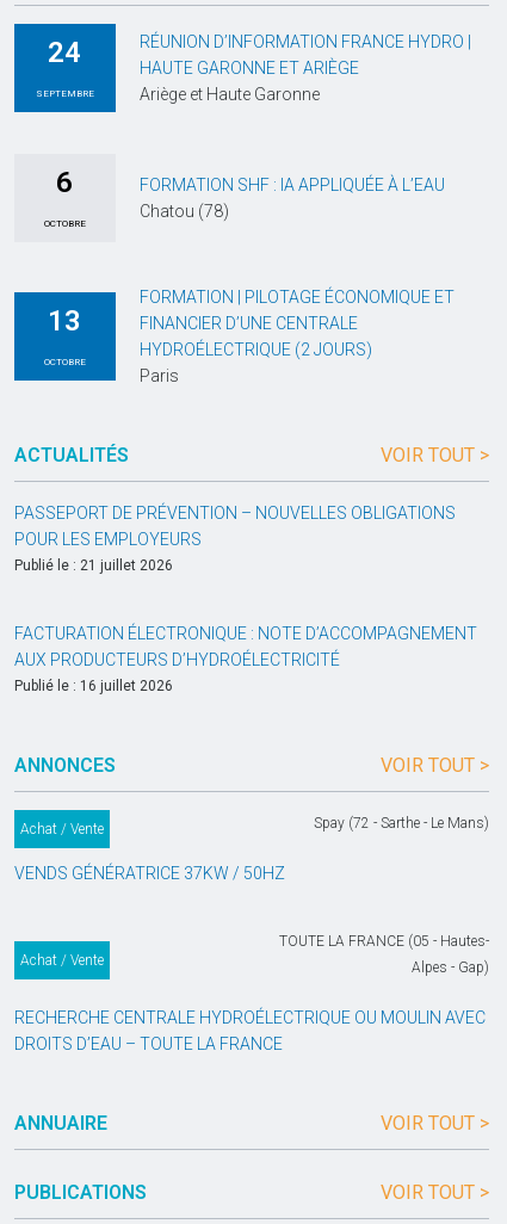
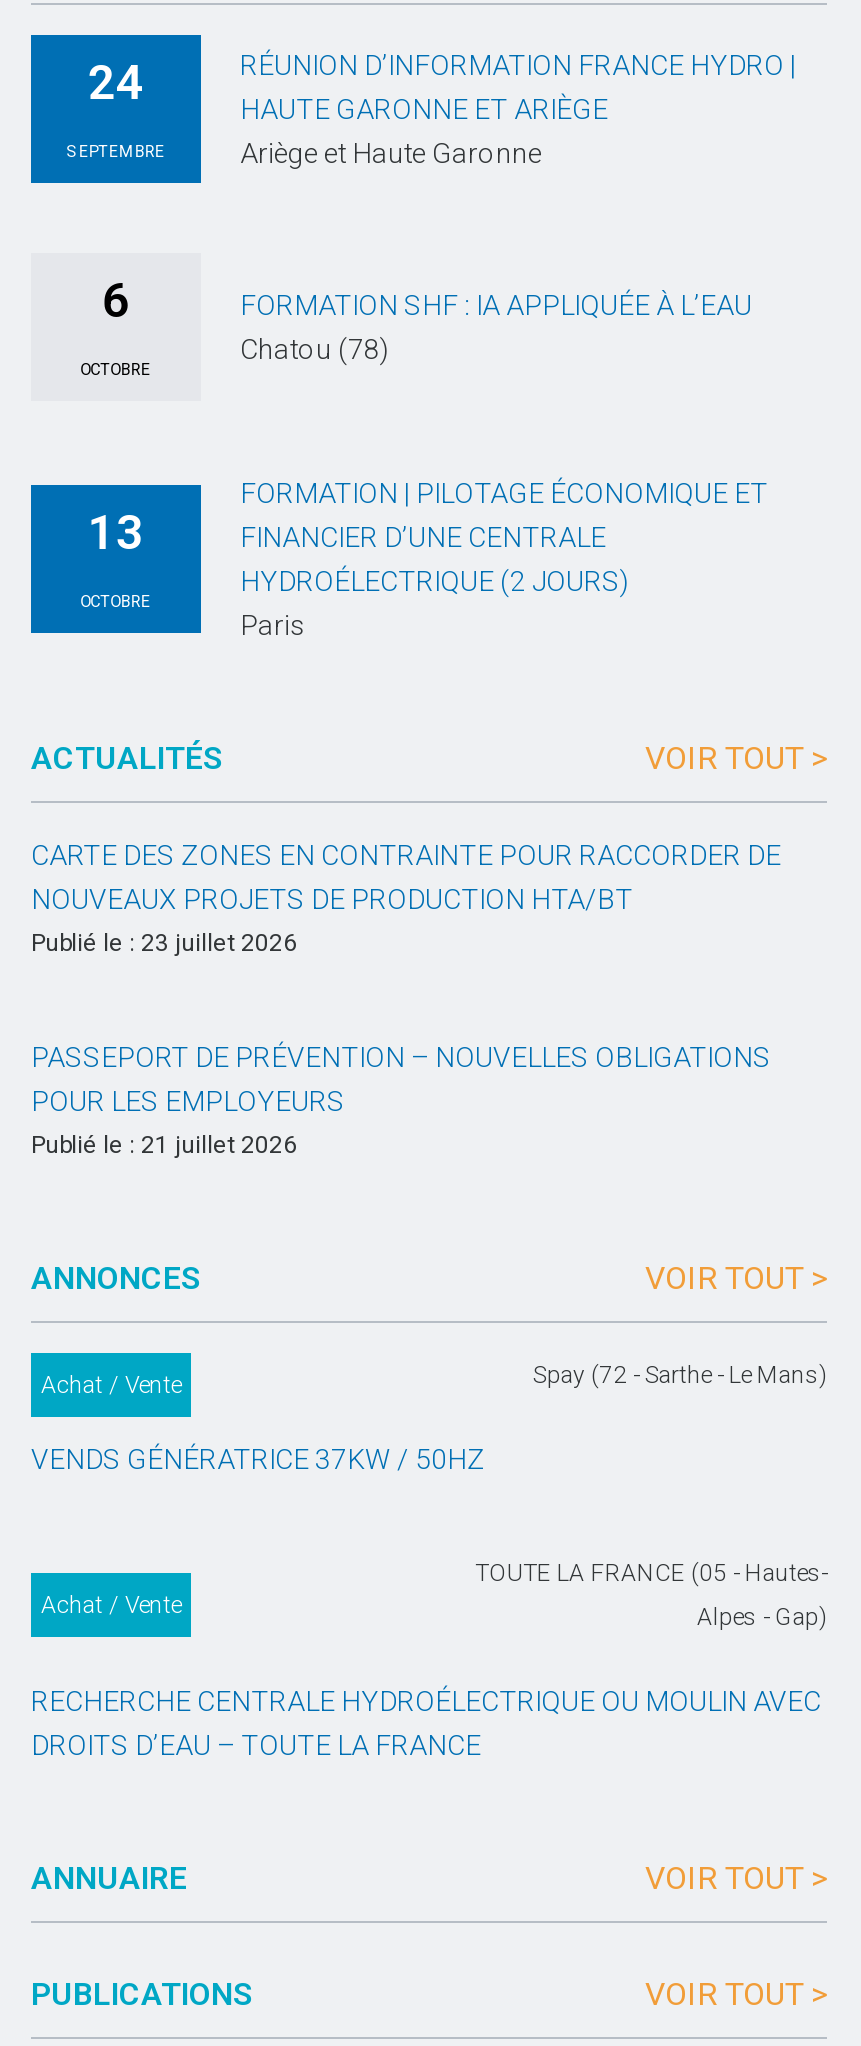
none -> [31,839,781,957] CARTE DES ZONES EN CONTRAINTE POUR RACCORDER DE | NOUVEAUX PROJETS DE PRODUCTION HTA/BT | Publié le : 23 juillet 2026
moved [14,503,456,574] -> [31,1041,771,1159]: PASSEPORT DE PRÉVENTION – NOUVELLES OBLIGATIONS | POUR LES EMPLOYEURS | Publié le : 21 juillet 2026
[14,624,477,694] FACTURATION ÉLECTRONIQUE : NOTE D’ACCOMPAGNEMENT | AUX PRODUCTEURS D’HYDROÉLECTRICITÉ | Publié le : 16 juillet 2026 -> none

